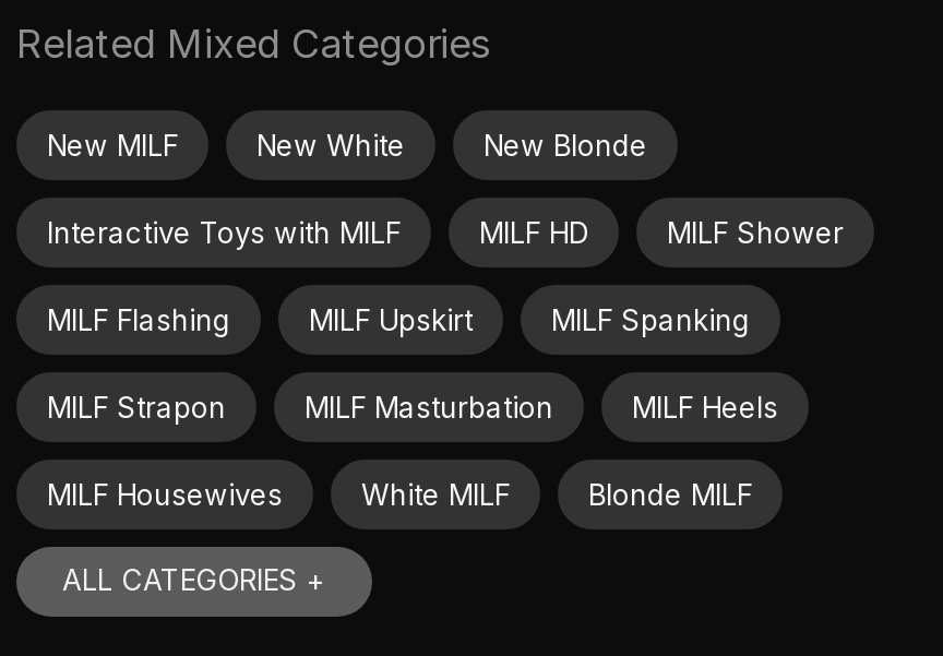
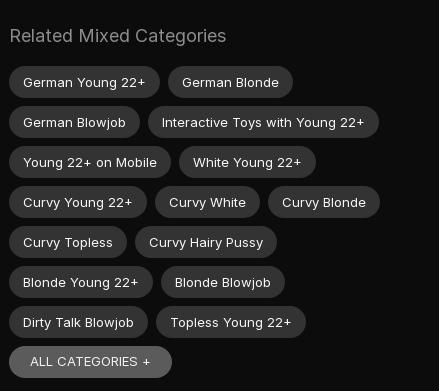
[47,127,844,511] New MILF | New White | New Blonde | Interactive Toys with MILF | MILF HD | MILF Shower | MILF Flashing | MILF Upskirt | MILF Spanking | MILF Strapon | MILF Masturbation | MILF Heels | MILF Housewives | White MILF | Blonde MILF -> [23,74,366,330] German Young 22+ | German Blonde | German Blowjob | Interactive Toys with Young 22+ | Young 22+ on Mobile | White Young 22+ | Curvy Young 22+ | Curvy White | Curvy Blonde | Curvy Topless | Curvy Hairy Pussy | Blonde Young 22+ | Blonde Blowjob | Dirty Talk Blowjob | Topless Young 22+

